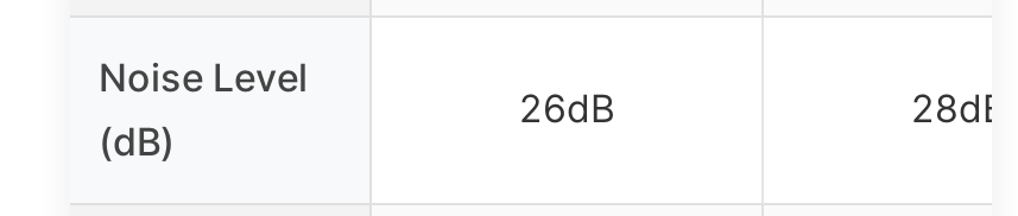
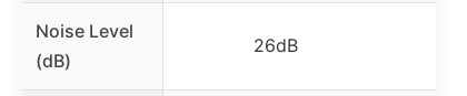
[911,83,1006,130] 28dB -> none

